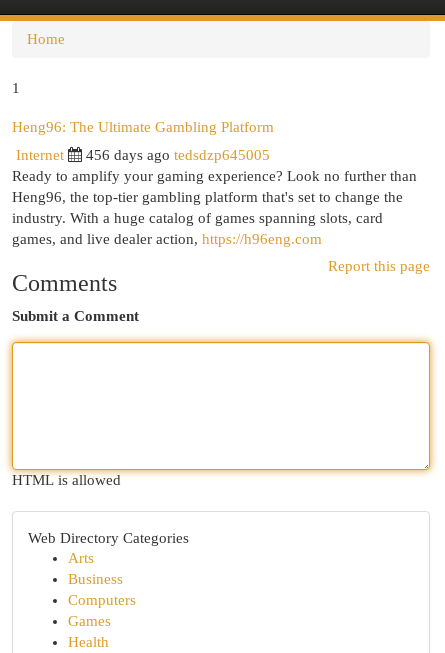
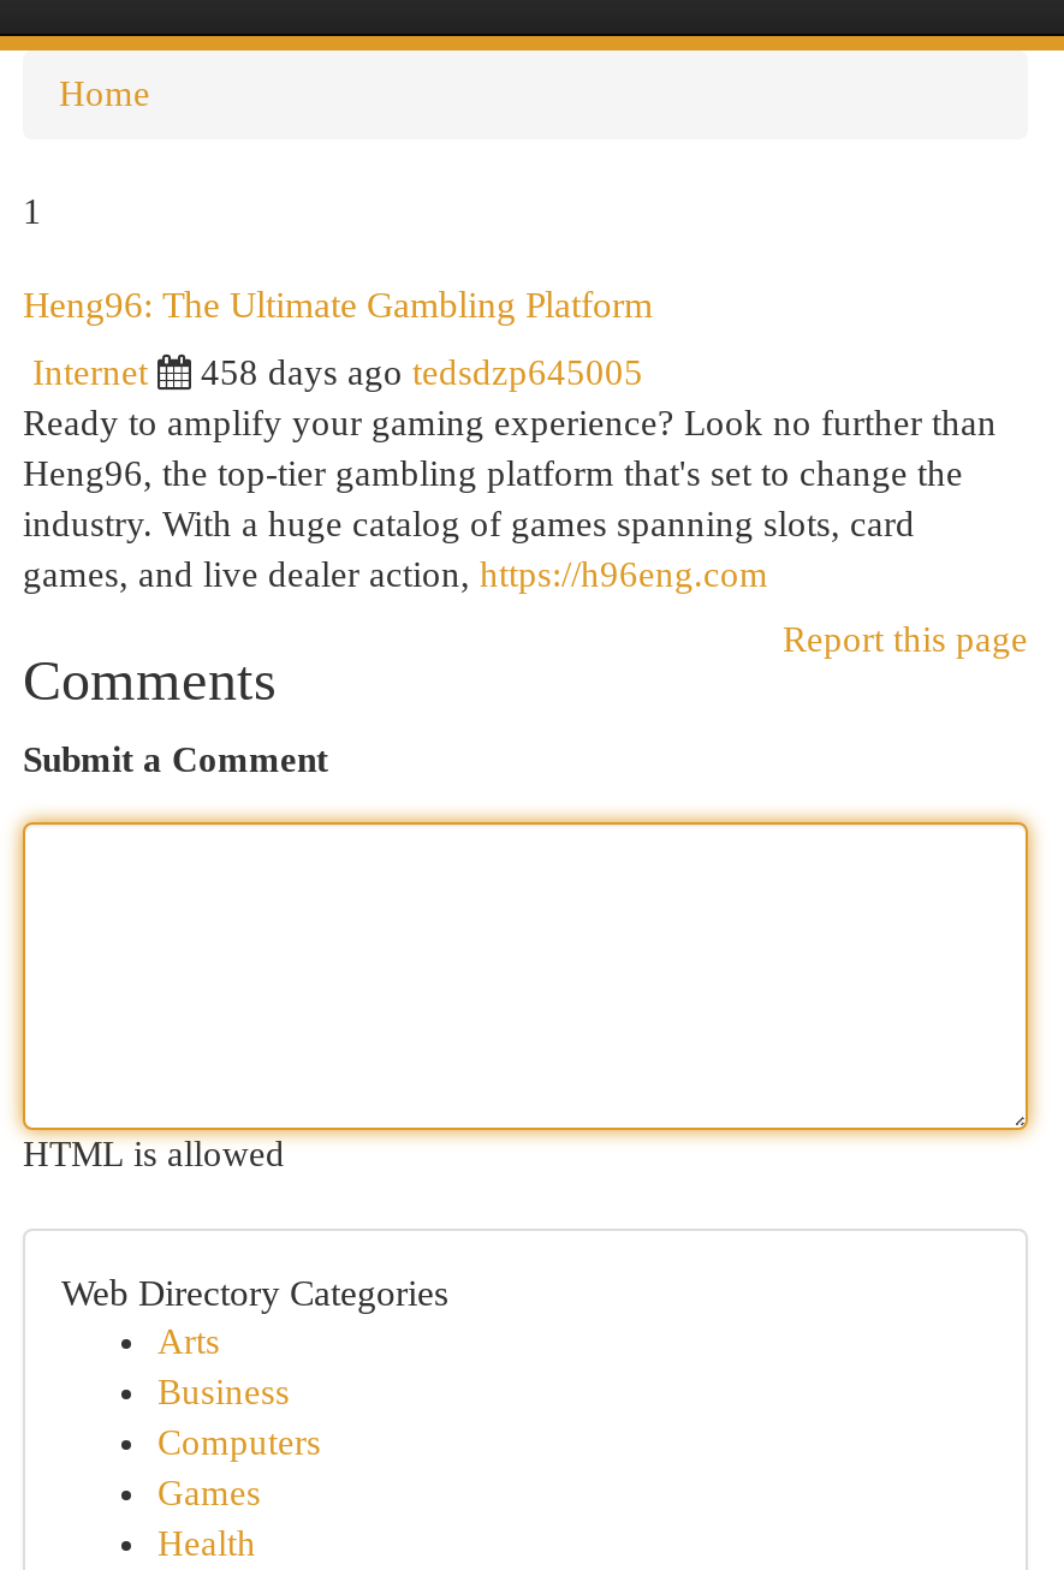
[86,147,270,163] 456 days ago tedsdzp645005 -> [201,353,643,392] 458 days ago tedsdzp645005

